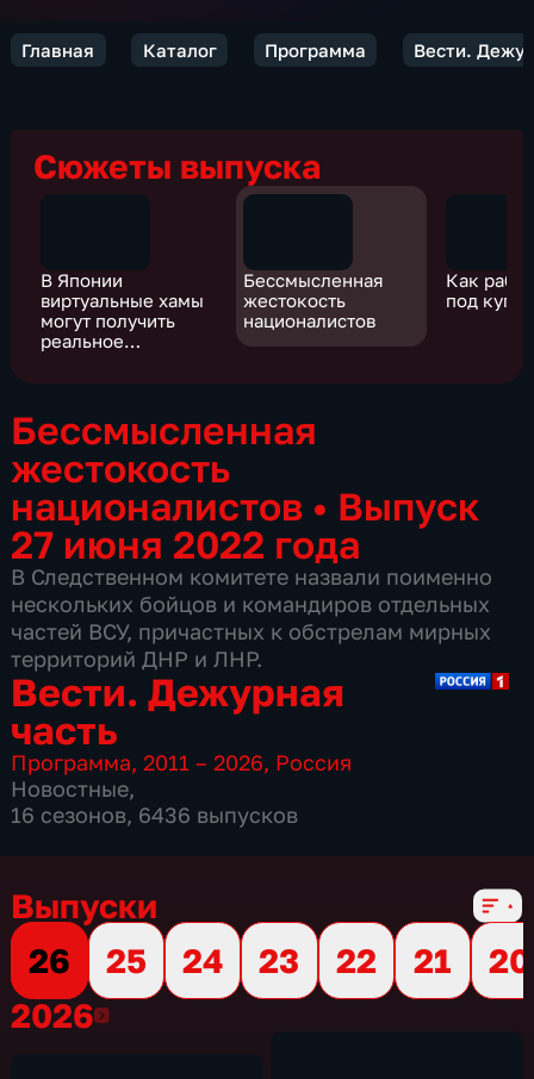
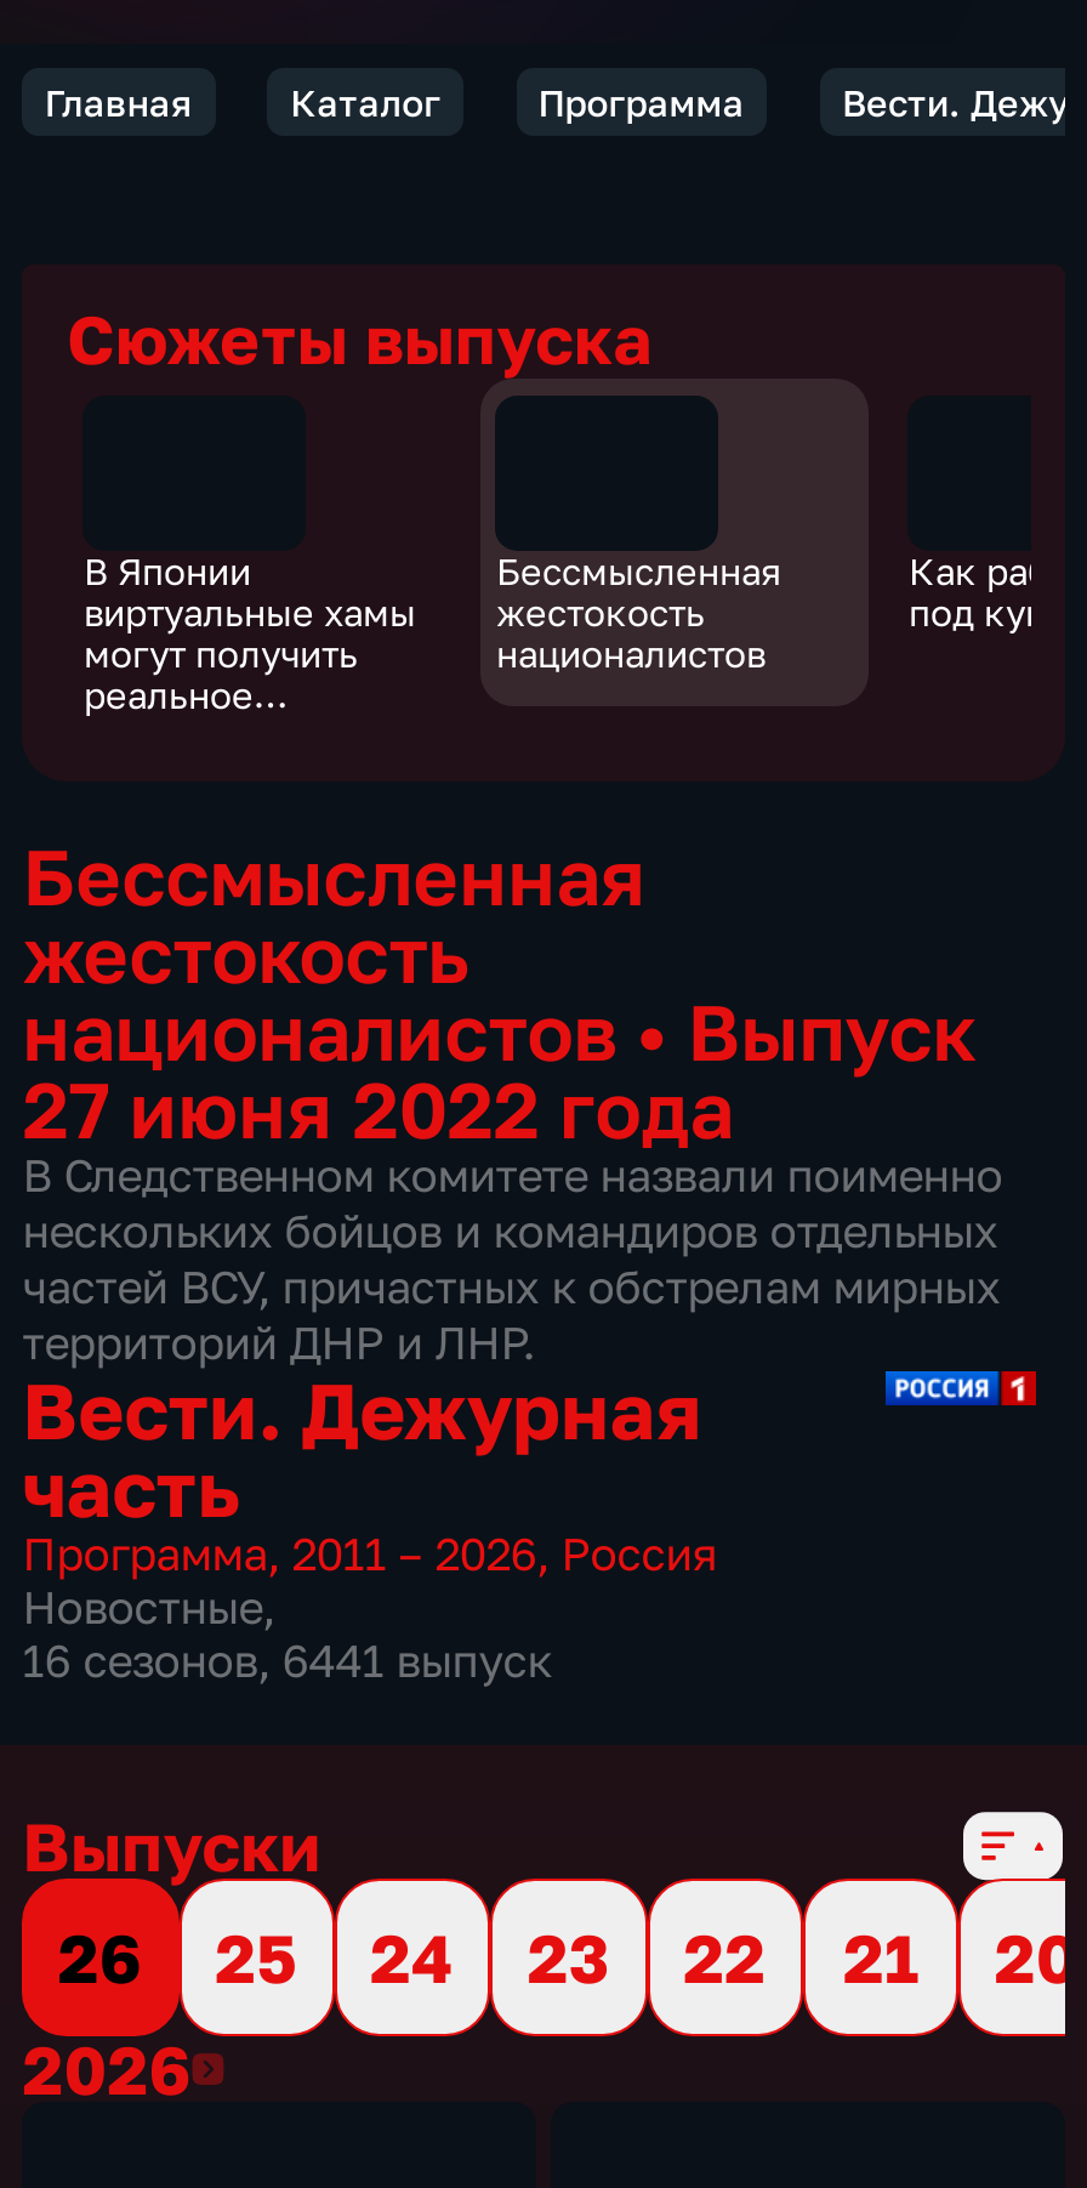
[11,802,298,828] 16 сезонов, 6436 выпусков -> [22,1634,551,1687] 16 сезонов, 6441 выпуск

